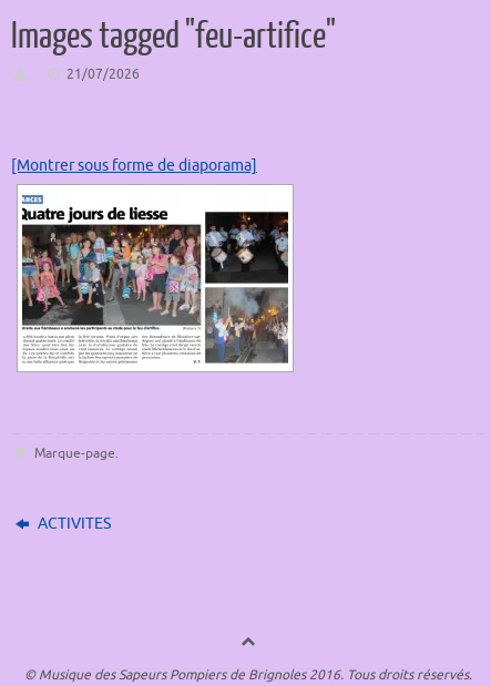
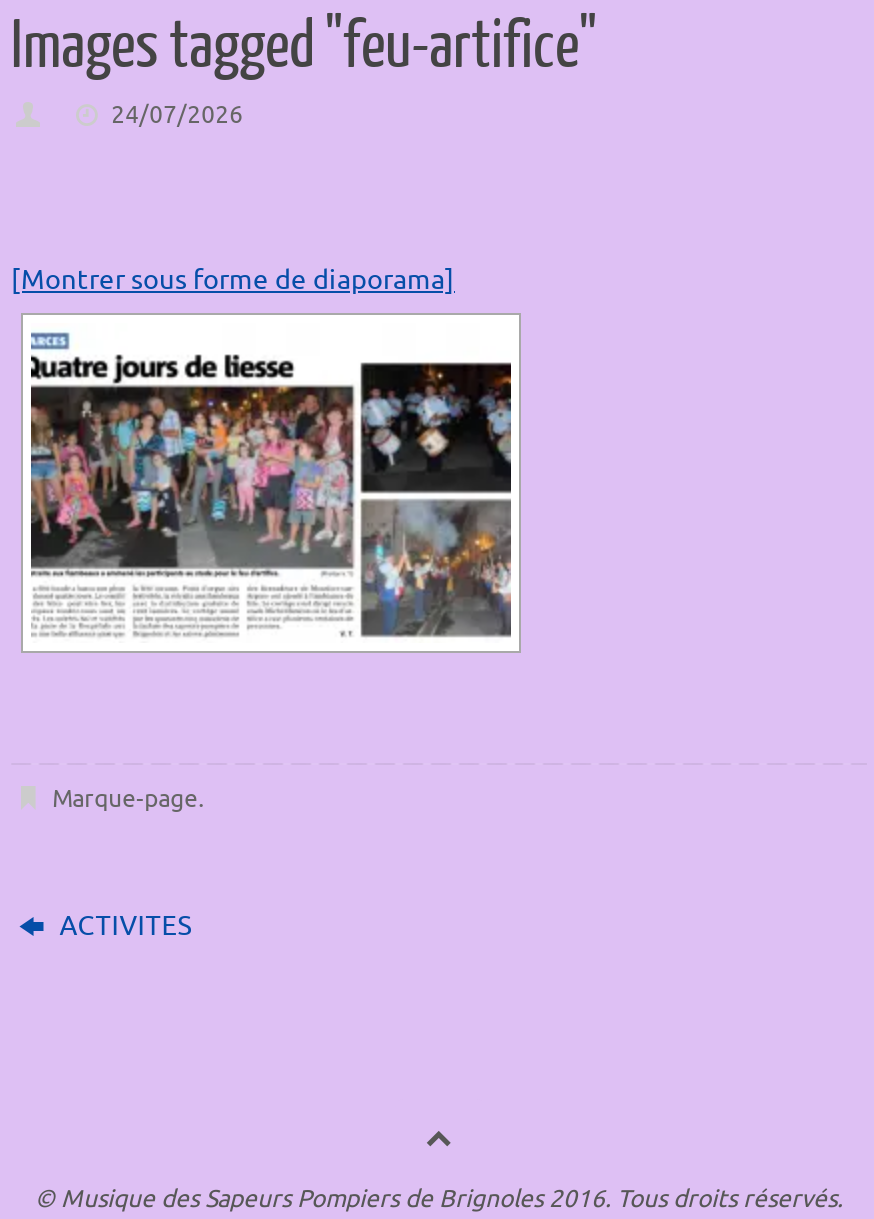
[67,65,140,83] 21/07/2026 -> [111,98,243,130] 24/07/2026

